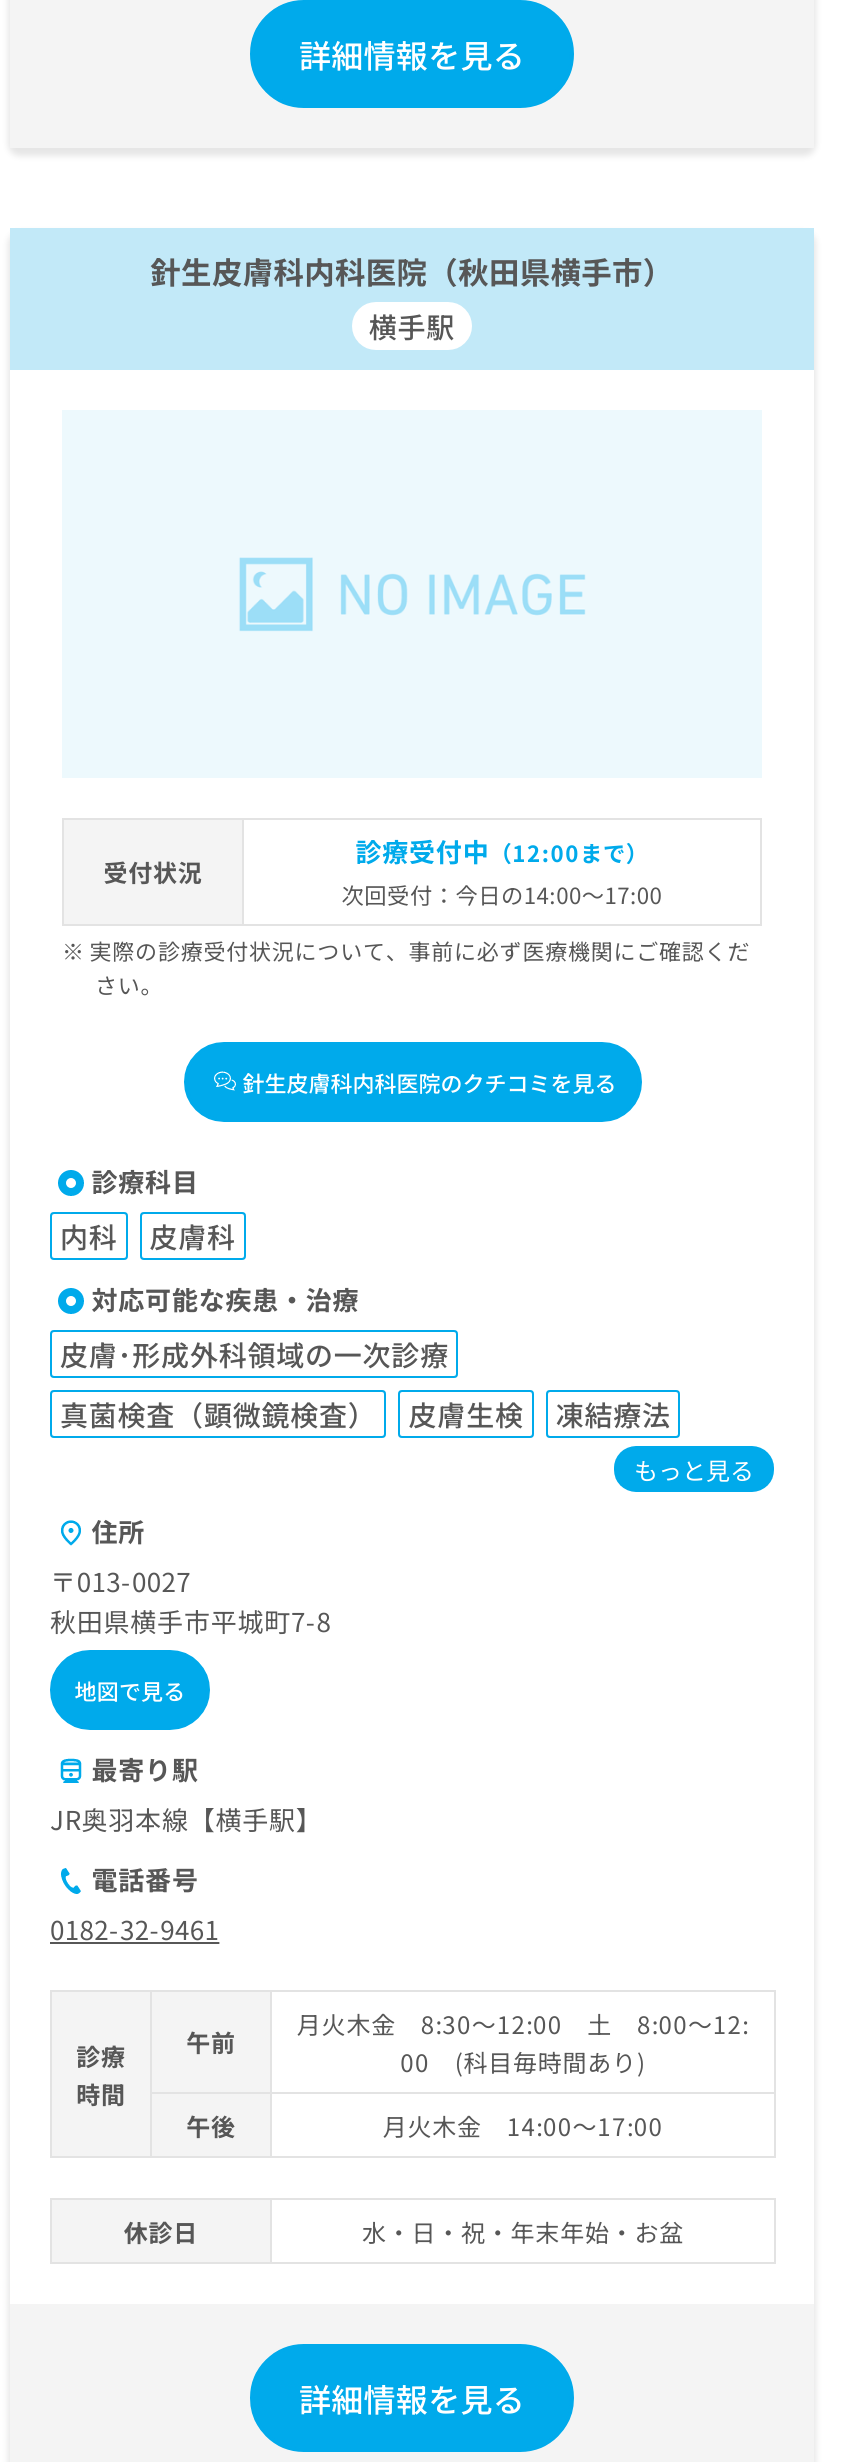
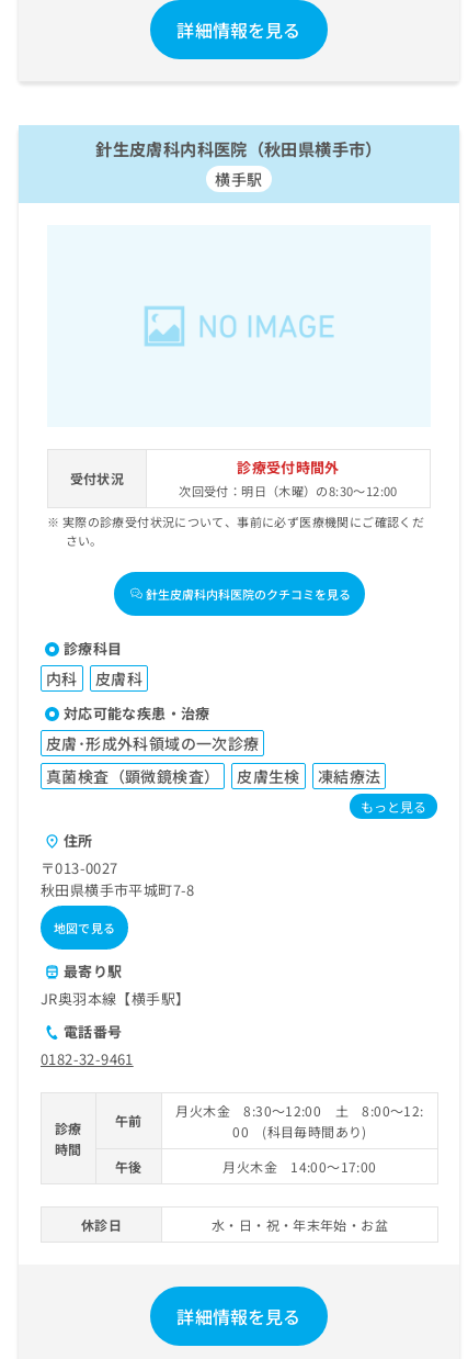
[342,832,662,910] 診療受付中（12:00まで） | 次回受付：今日の14:00～17:00 -> [179,457,398,499] 診療受付時間外 | 次回受付：明日（木曜）の8:30～12:00

